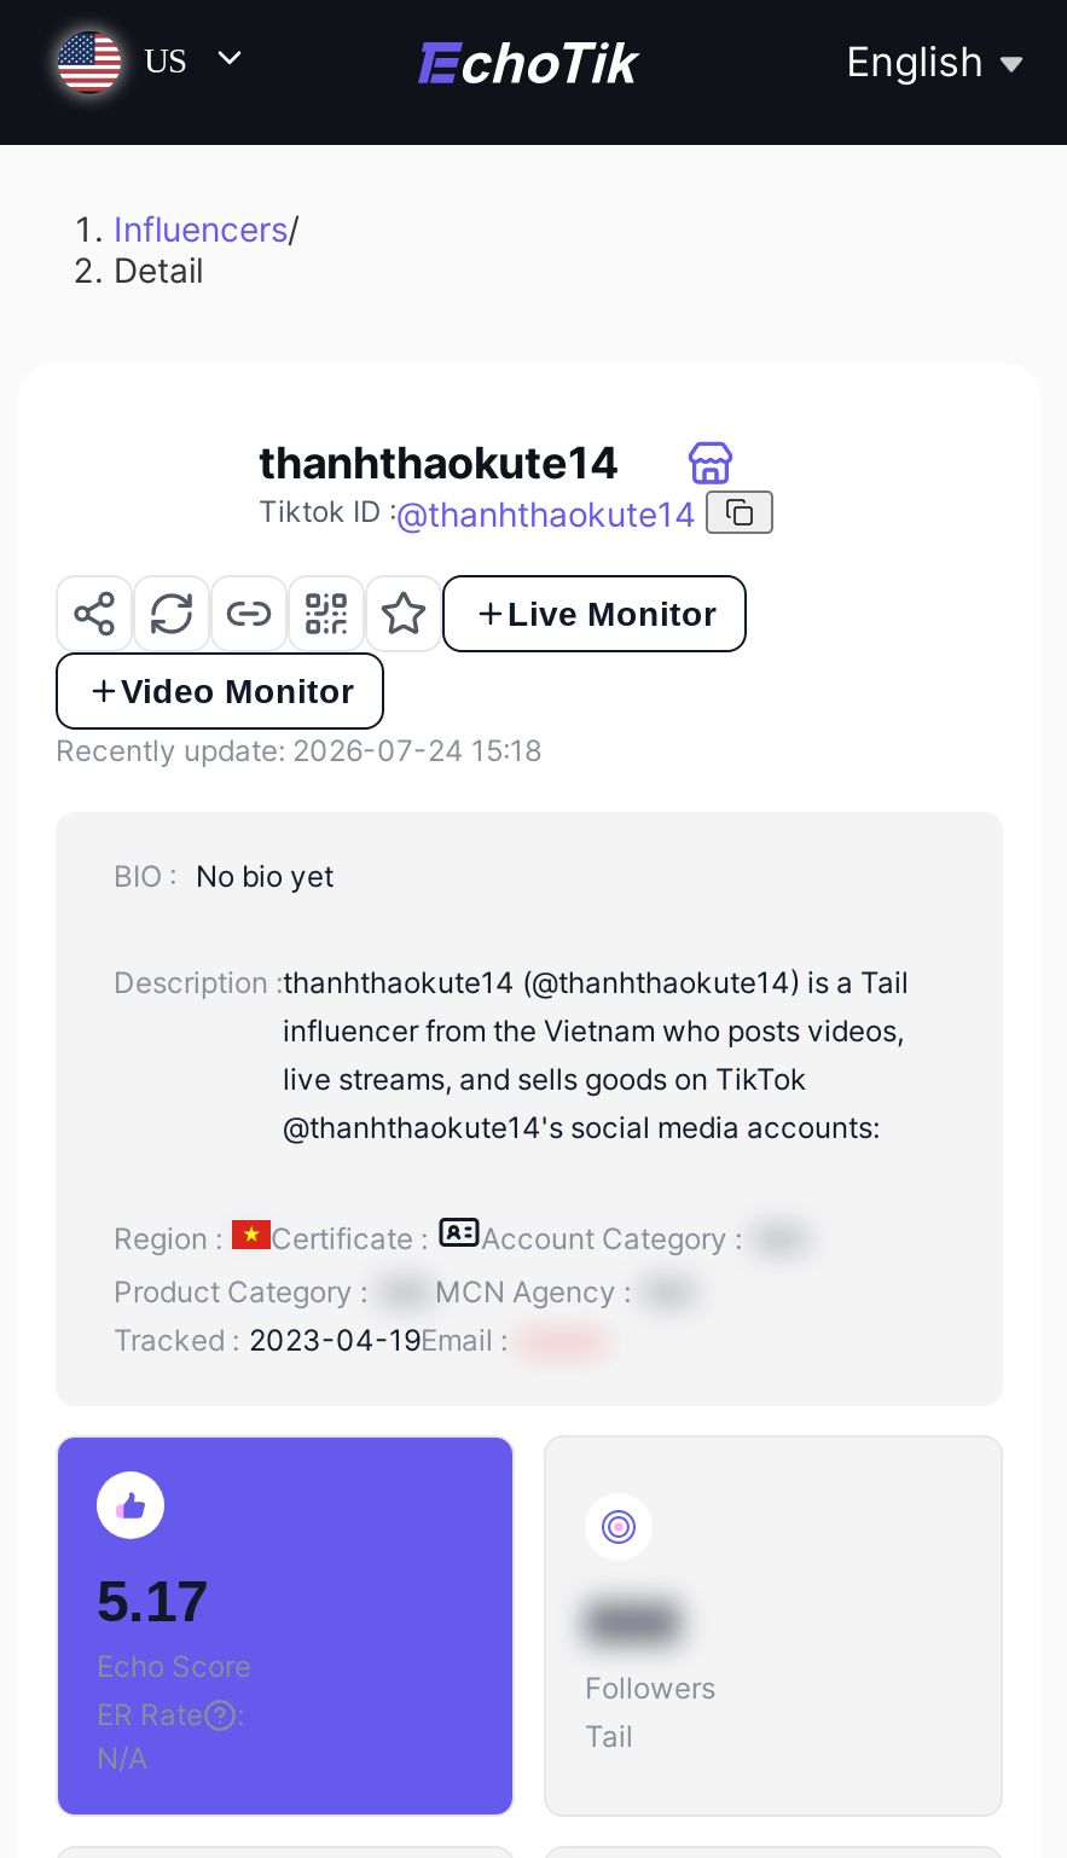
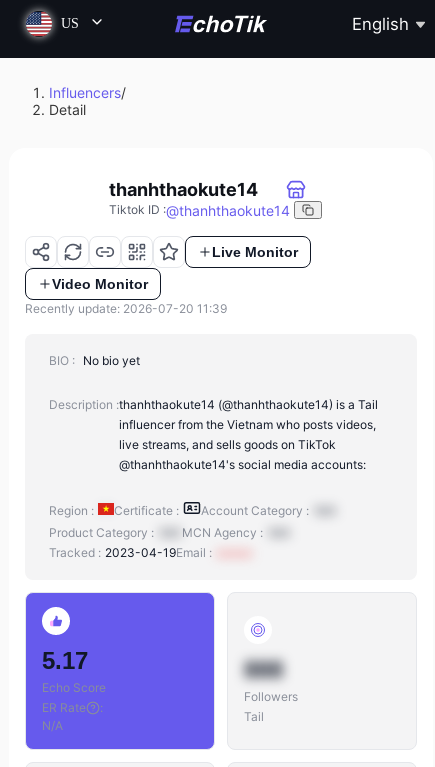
[56,733,541,769] Recently update: 2026-07-24 15:18 -> [25,301,227,316] Recently update: 2026-07-20 11:39

